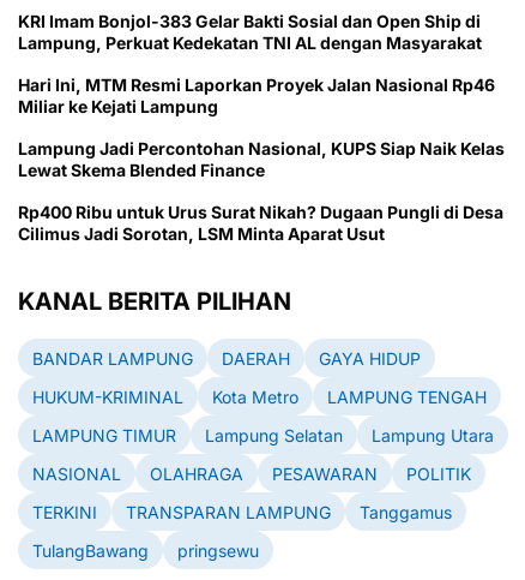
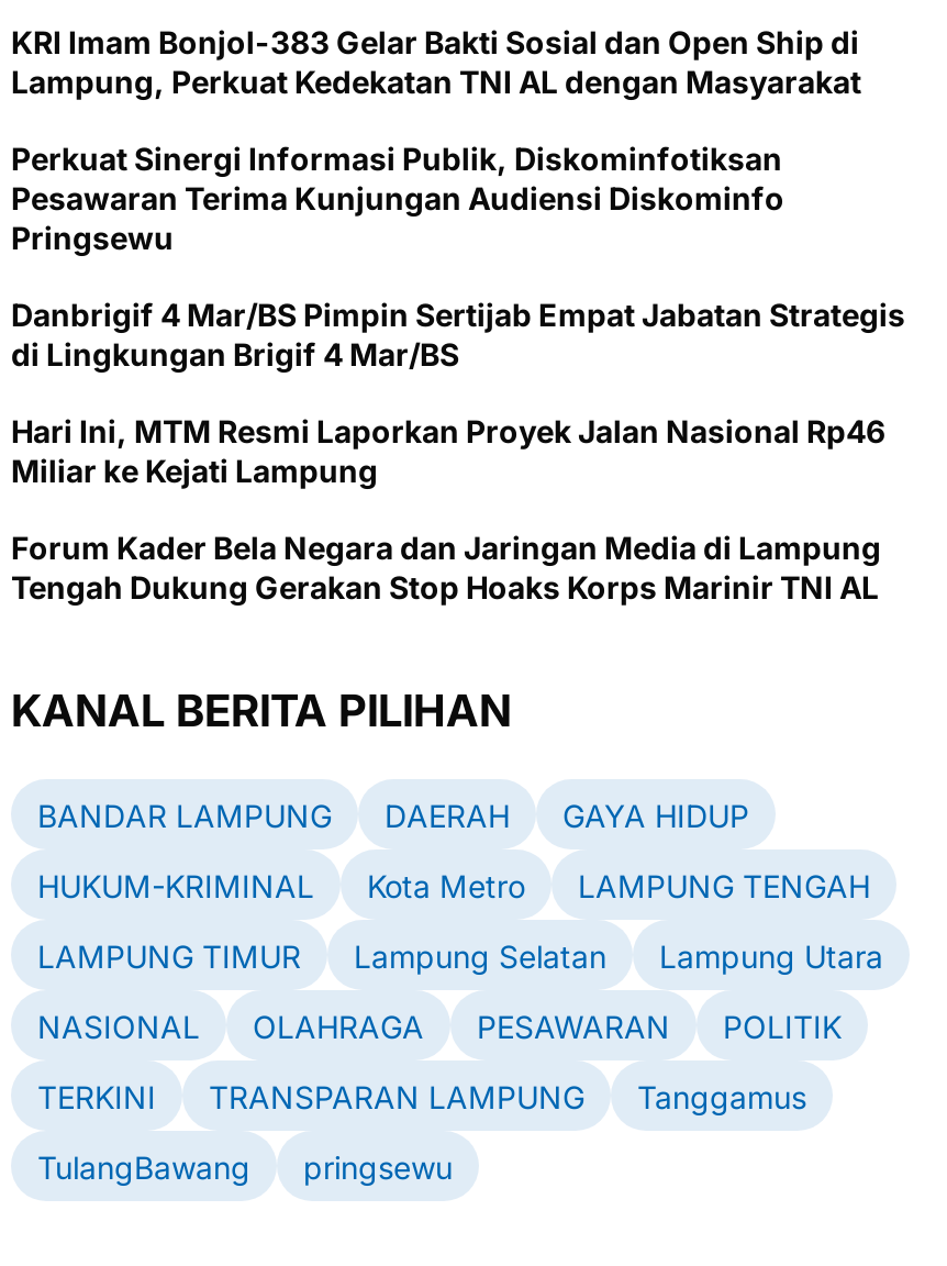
none -> [11,140,905,373] Perkuat Sinergi Informasi Publik, Diskominfotiksan | Pesawaran Terima Kunjungan Audiensi Diskominfo | Pringsewu | Danbrigif 4 Mar/BS Pimpin Sertijab Empat Jabatan Strategis | di Lingkungan Brigif 4 Mar/BS
moved [18,74,495,116] -> [11,412,885,489]: Hari Ini, MTM Resmi Laporkan Proyek Jalan Nasional Rp46 | Miliar ke Kejati Lampung
[18,138,505,244] Lampung Jadi Percontohan Nasional, KUPS Siap Naik Kelas | Lewat Skema Blended Finance | Rp400 Ribu untuk Urus Surat Nikah? Dugaan Pungli di Desa | Cilimus Jadi Sorotan, LSM Minta Aparat Usut -> [11,529,881,606] Forum Kader Bela Negara dan Jaringan Media di Lampung | Tengah Dukung Gerakan Stop Hoaks Korps Marinir TNI AL

